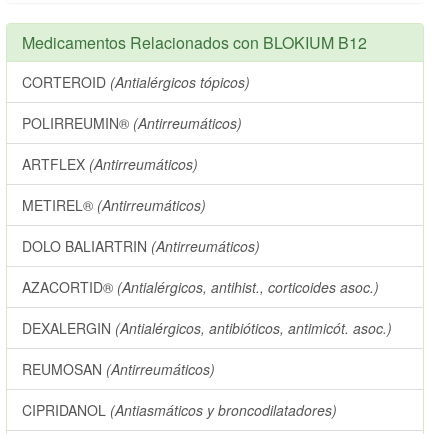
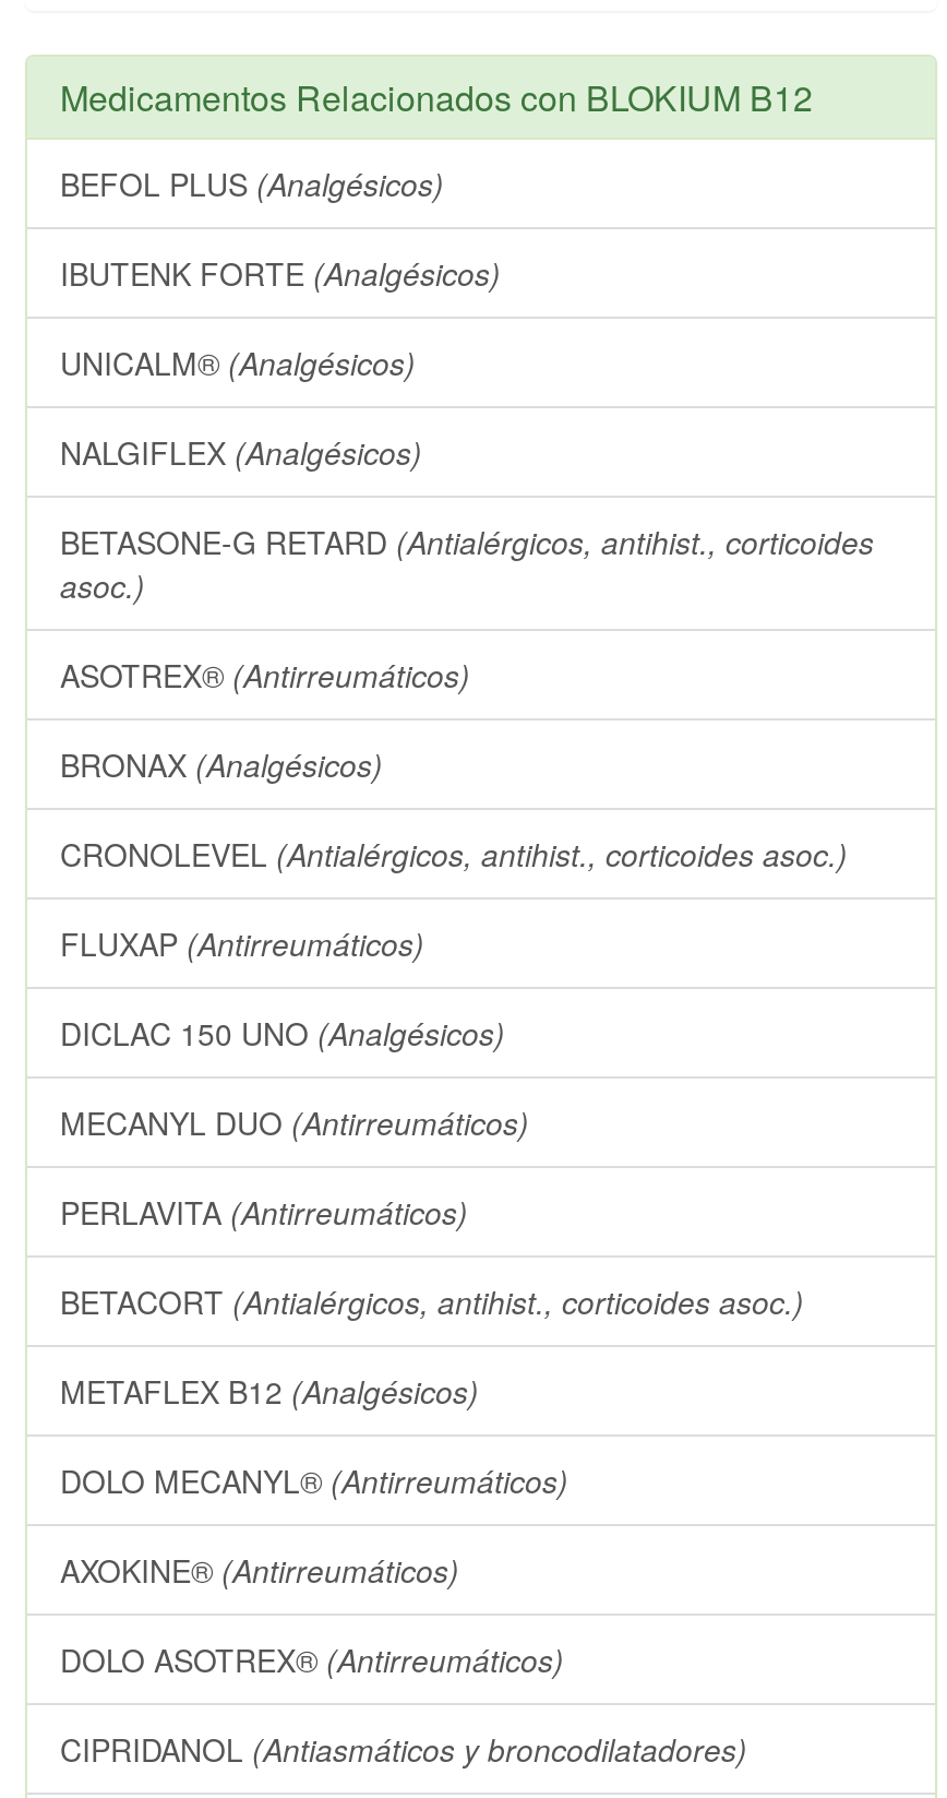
[22,72,392,379] CORTEROID (Antialérgicos tópicos) | POLIRREUMIN® (Antirreumáticos) | ARTFLEX (Antirreumáticos) | METIREL® (Antirreumáticos) | DOLO BALIARTRIN (Antirreumáticos) | AZACORTID® (Antialérgicos, antihist., corticoides asoc.) | DEXALERGIN (Antialérgicos, antibióticos, antimicót. asoc.) | REUMOSAN (Antirreumáticos) -> [60,162,874,1681] BEFOL PLUS (Analgésicos) | IBUTENK FORTE (Analgésicos) | UNICALM® (Analgésicos) | NALGIFLEX (Analgésicos) | BETASONE-G RETARD (Antialérgicos, antihist., corticoides | asoc.) | ASOTREX® (Antirreumáticos) | BRONAX (Analgésicos) | CRONOLEVEL (Antialérgicos, antihist., corticoides asoc.) | FLUXAP (Antirreumáticos) | DICLAC 150 UNO (Analgésicos) | MECANYL DUO (Antirreumáticos) | PERLAVITA (Antirreumáticos) | BETACORT (Antialérgicos, antihist., corticoides asoc.) | METAFLEX B12 (Analgésicos) | DOLO MECANYL® (Antirreumáticos) | AXOKINE® (Antirreumáticos) | DOLO ASOTREX® (Antirreumáticos)

